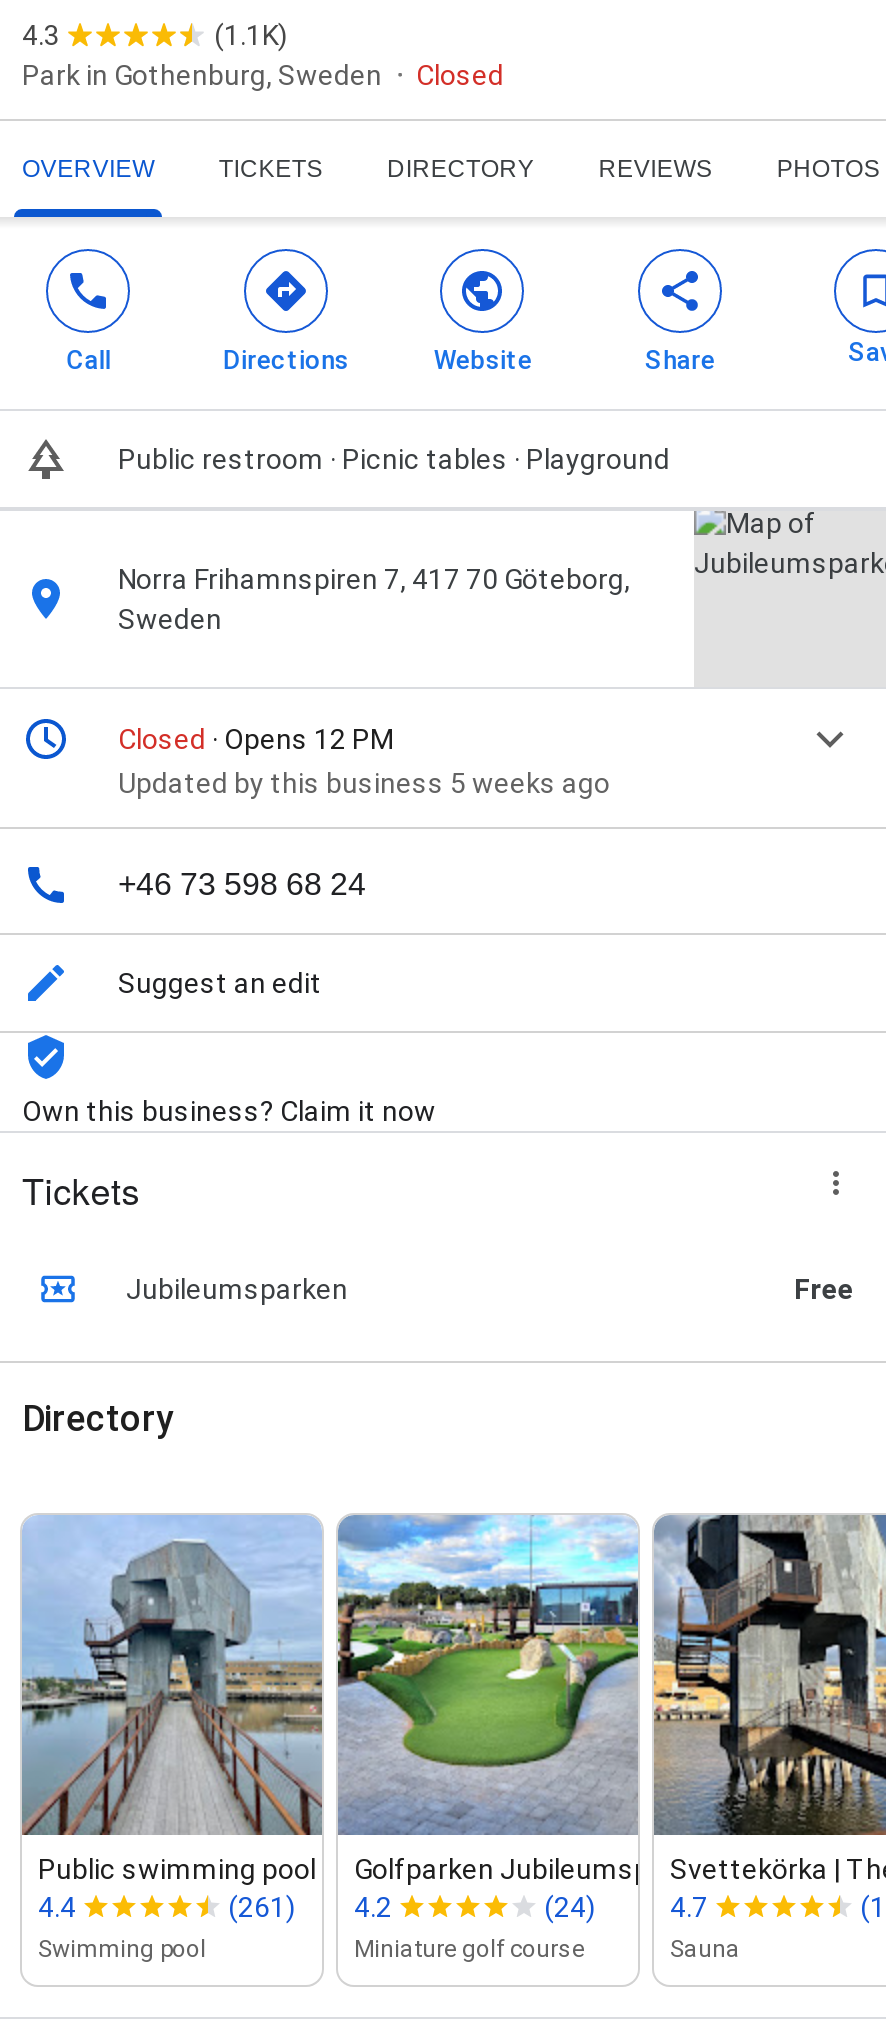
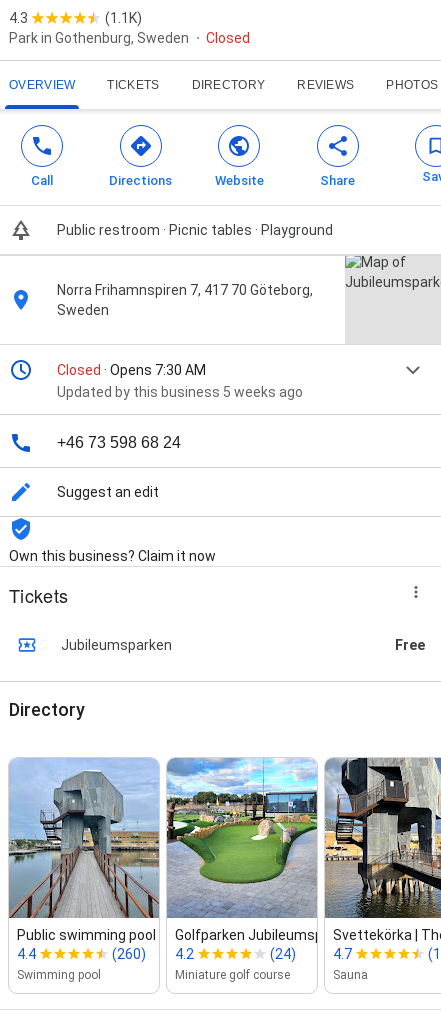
[118,723,394,755] Closed · Opens 12 PM -> [57,362,206,378] Closed · Opens 7:30 AM
[228,1891,392,1923] (261) 4.2 -> [112,946,194,962] (260) 4.2

